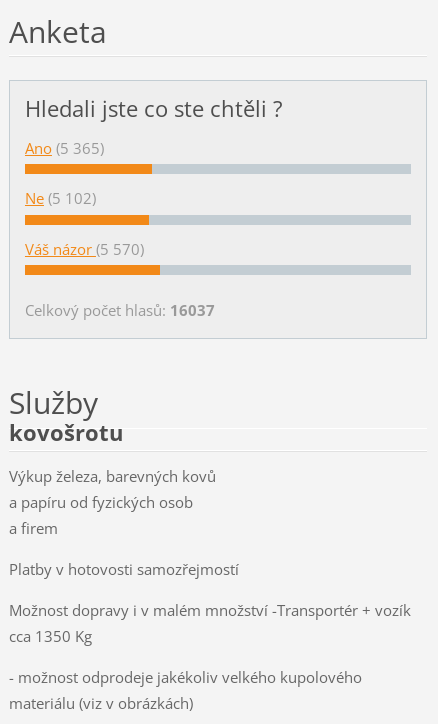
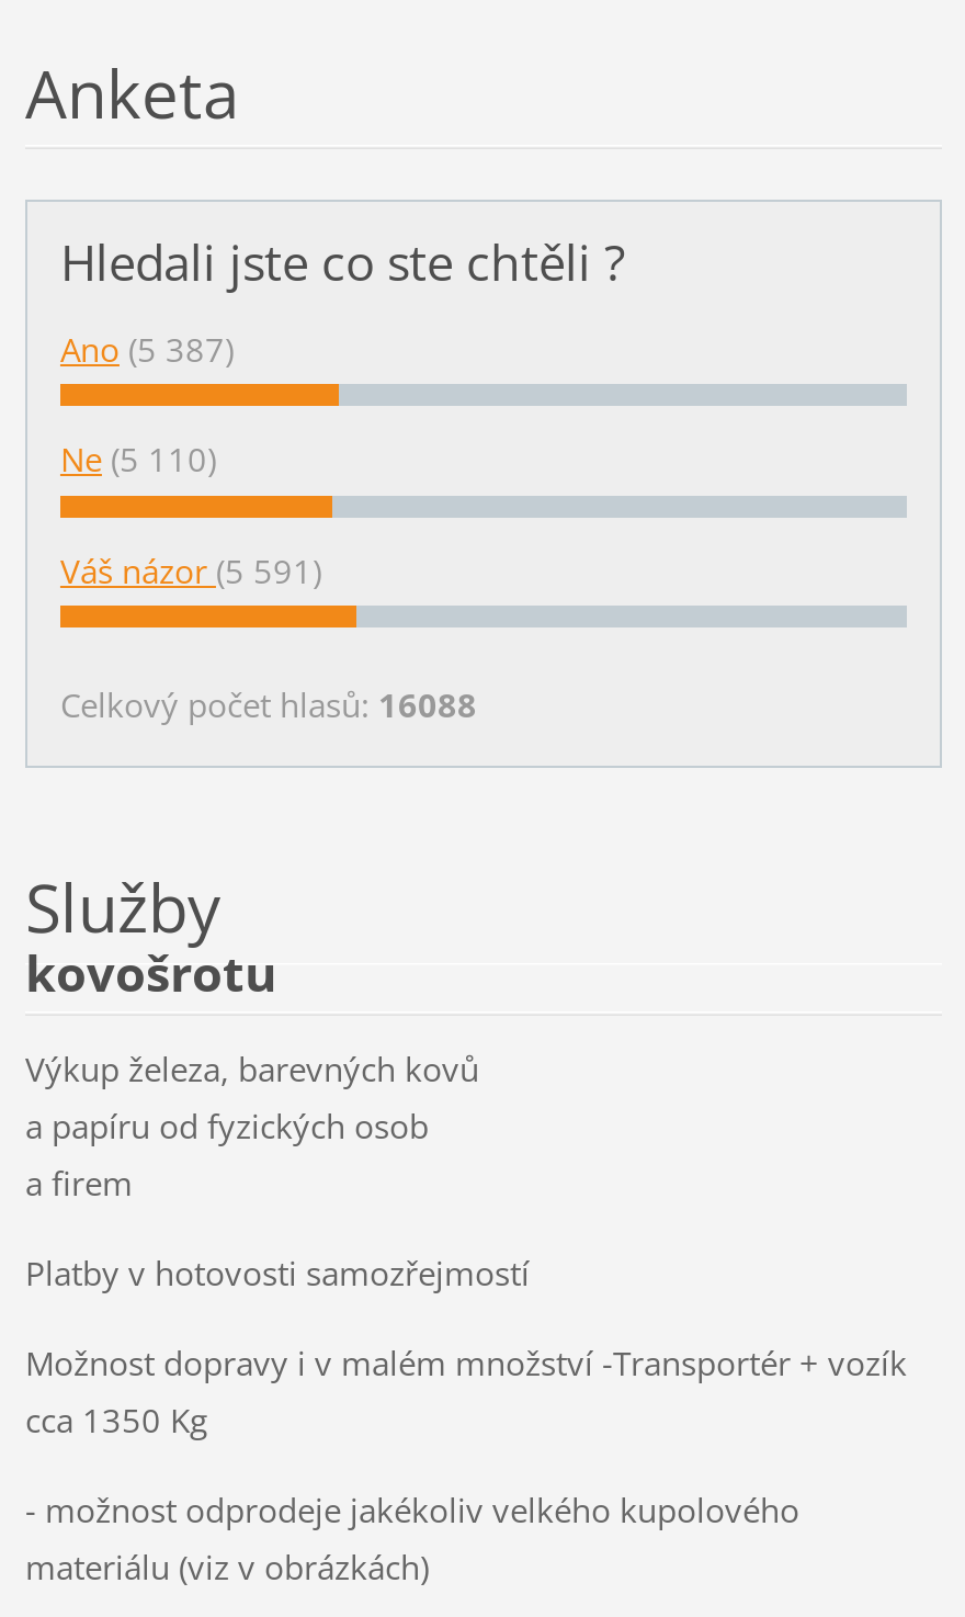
[25,138,104,158] Ano (5 365) -> [60,326,234,370] Ano (5 387)
[25,188,96,208] Ne (5 102) -> [60,437,216,480] Ne (5 110)
[25,238,144,258] Váš názor (5 570) -> [60,547,321,591] Váš názor (5 591)
[25,300,215,320] Celkový počet hlasů: 16037 -> [60,683,477,727] Celkový počet hlasů: 16088

